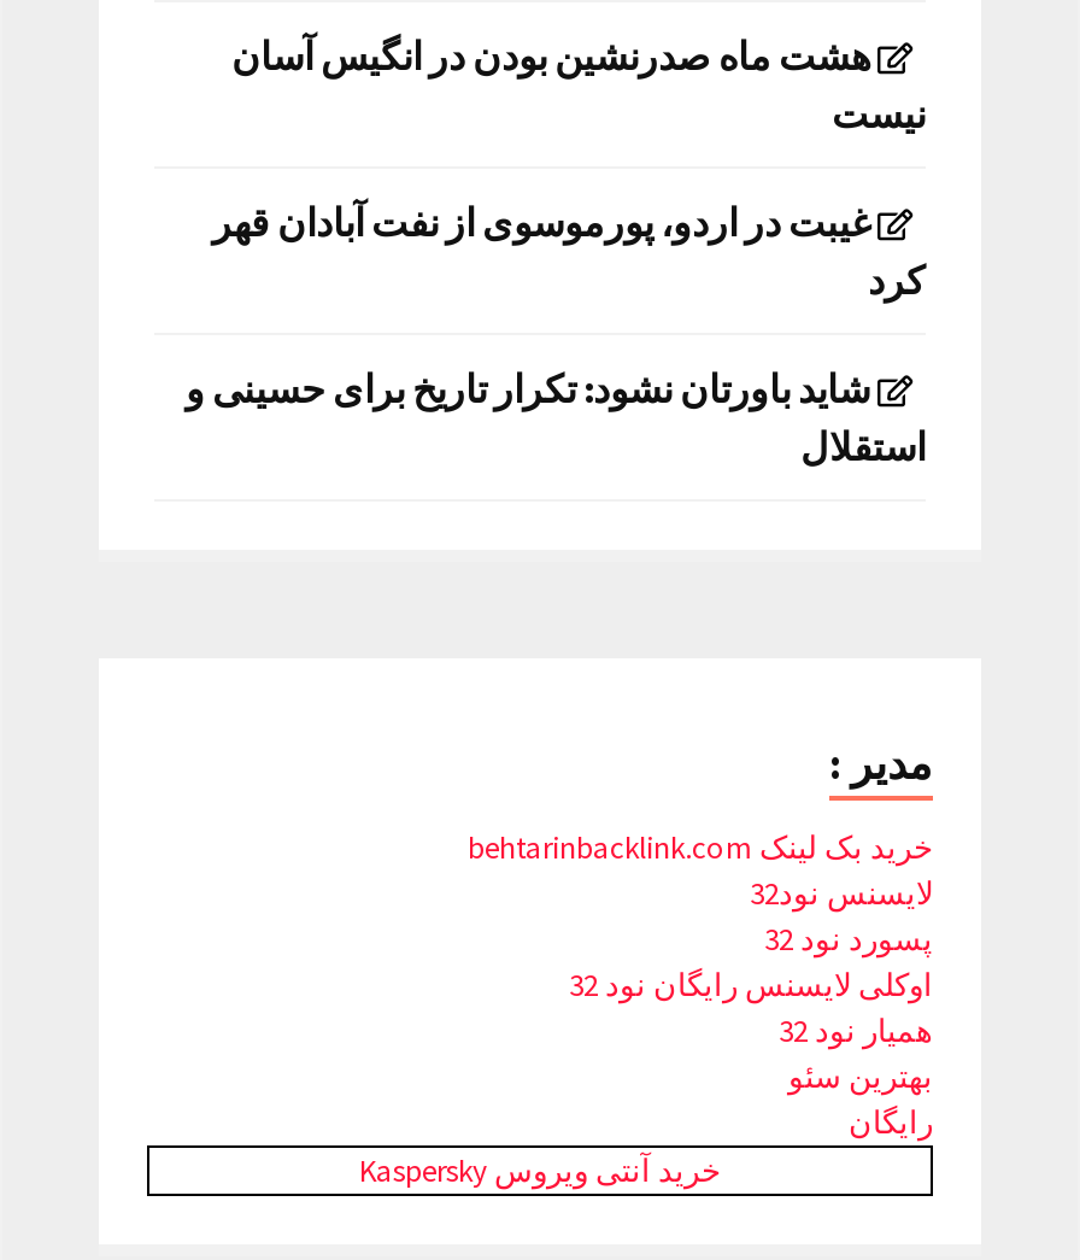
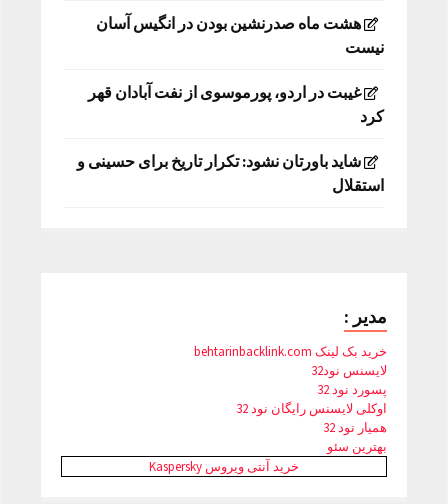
[849,1102,933,1143] رایگان -> none

